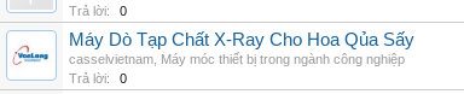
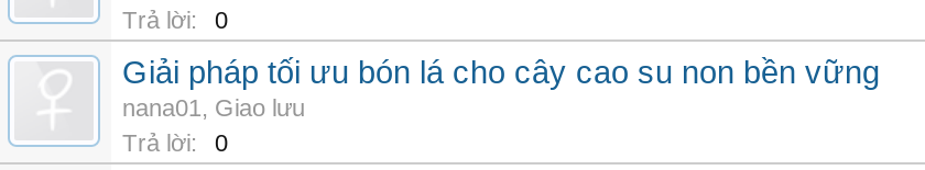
[11,34,52,77] [image] -> none
[69,30,414,66] Máy Dò Tạp Chất X-Ray Cho Hoa Qủa Sấy | casselvietnam, Máy móc thiết bị trong ngành công nghiệp -> [122,55,880,121] Giải pháp tối ưu bón lá cho cây cao su non bền vững | nana01, Giao lưu

